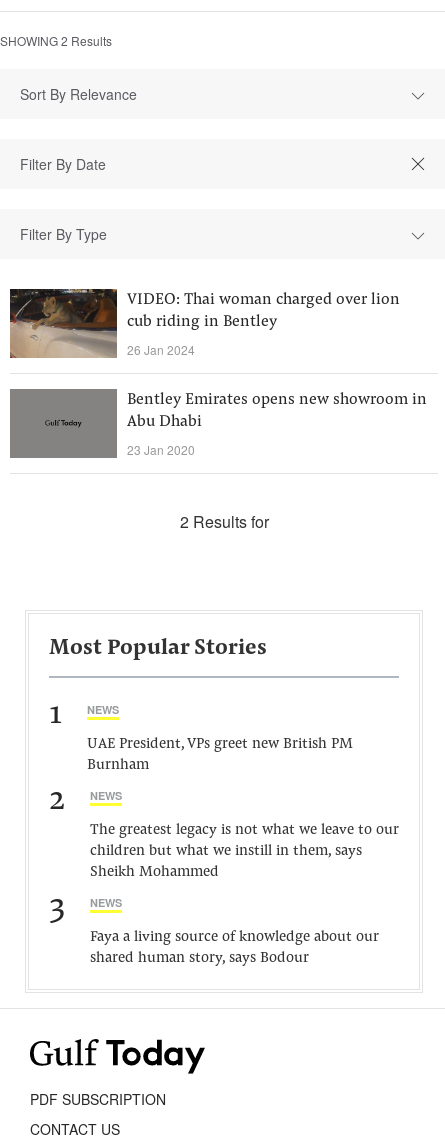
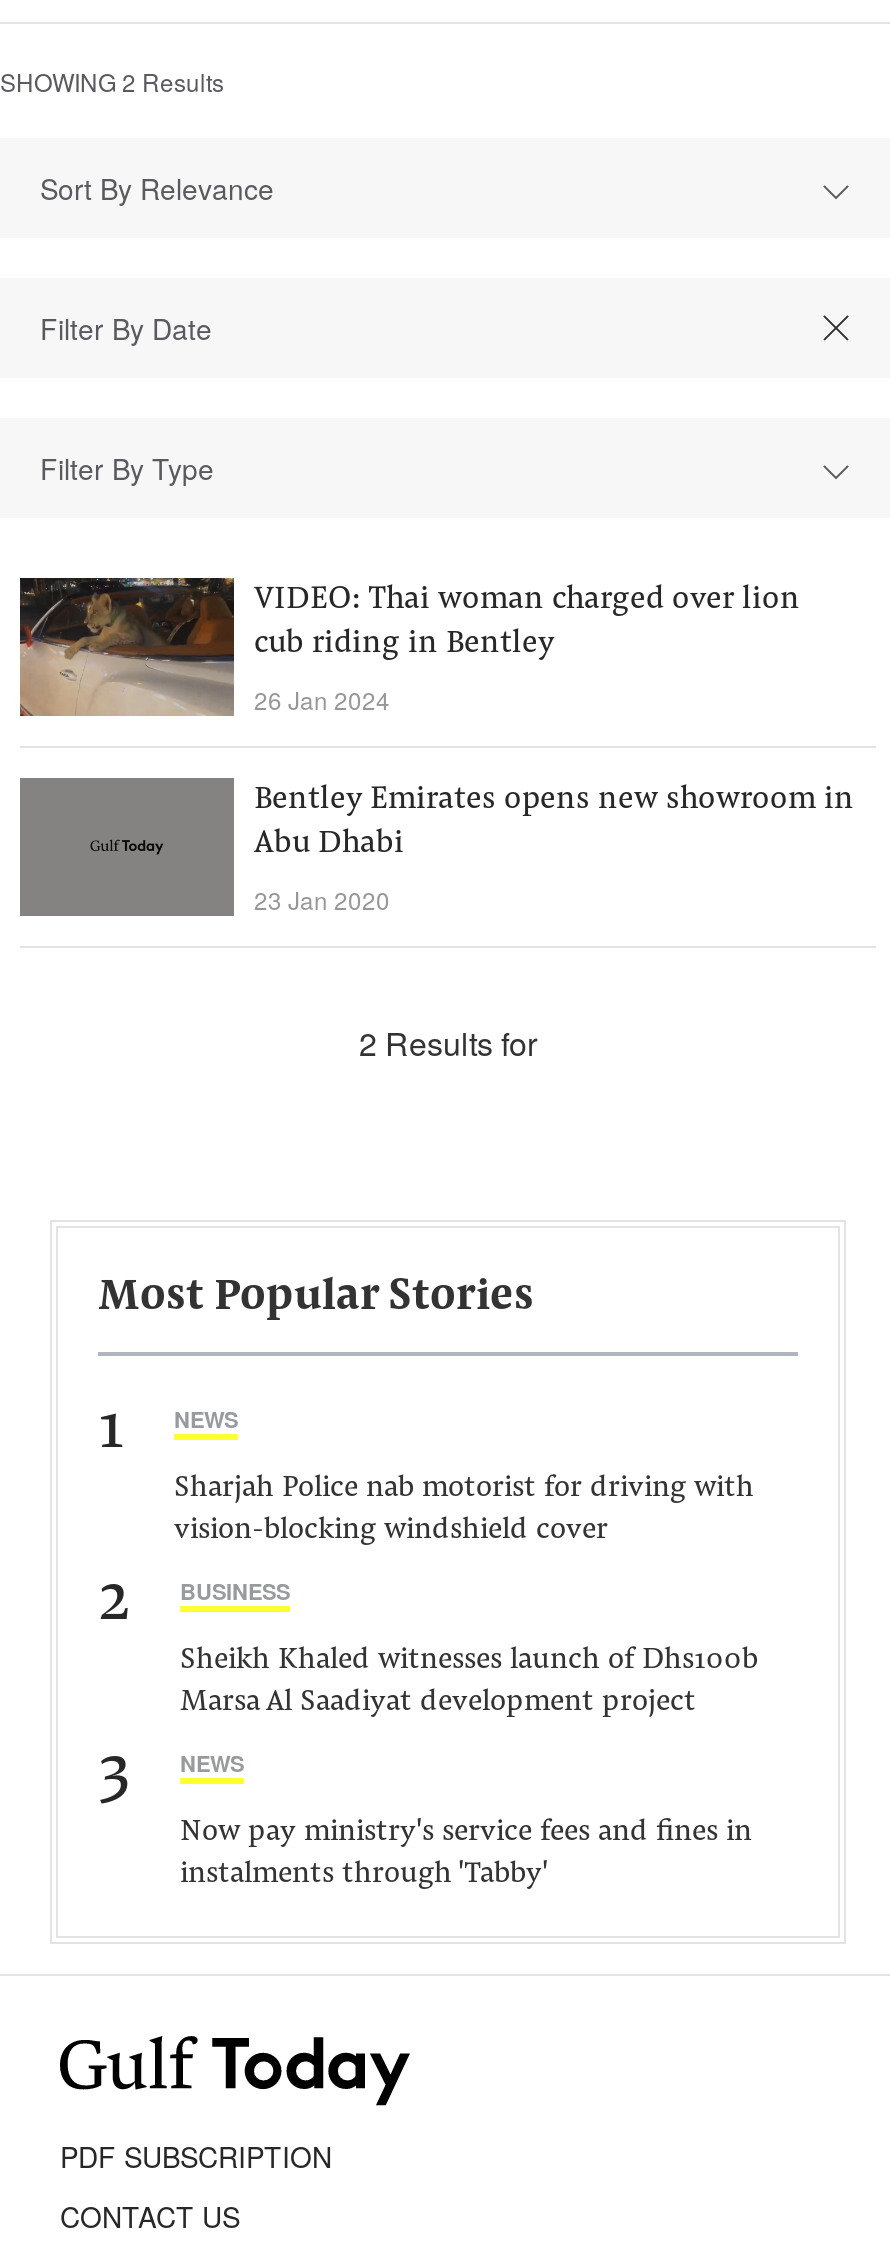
[87,737,353,773] UAE President, VPs greet new British PM | Burnham -> [174,1474,754,1546] Sharjah Police nab motorist for driving with | vision-blocking windshield cover
[90,788,122,803] NEWS -> [180,1576,290,1606] BUSINESS
[90,823,399,880] The greatest legacy is not what we leave to our | children but what we instill in them, says | Sheikh Mohammed -> [180,1646,758,1718] Sheikh Khaled witnesses launch of Dhs100b | Marsa Al Saadiyat development project
[90,930,379,966] Faya a living source of knowledge about our | shared human story, says Bodour -> [180,1818,752,1890] Now pay ministry's service fees and fines in | instalments through 'Tabby'

